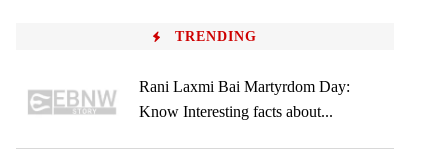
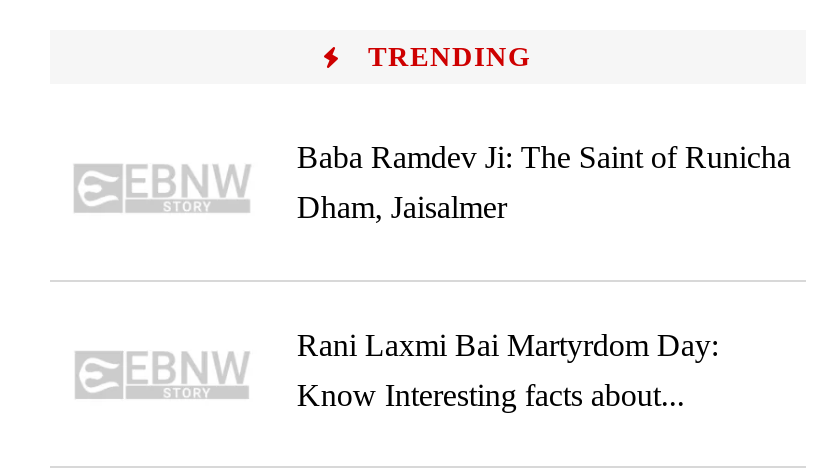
none -> [297,141,791,225] Baba Ramdev Ji: The Saint of Runicha | Dham, Jaisalmer

